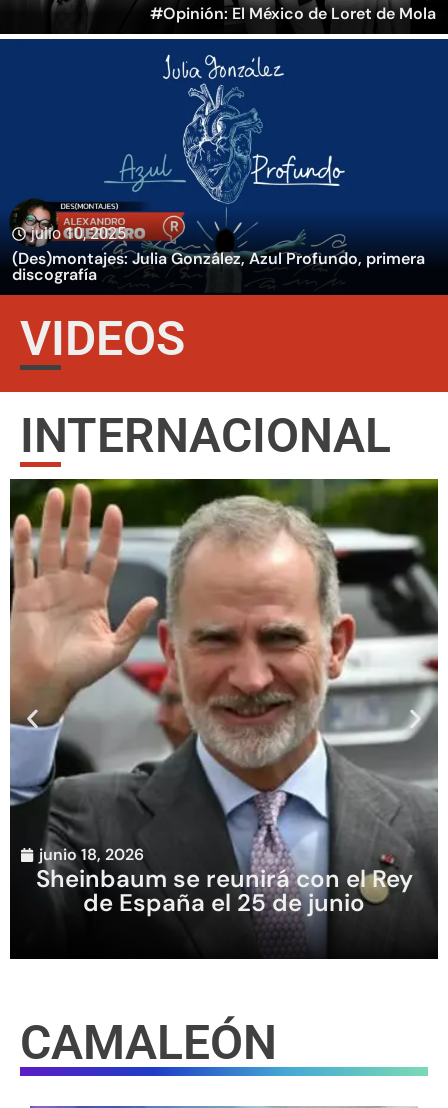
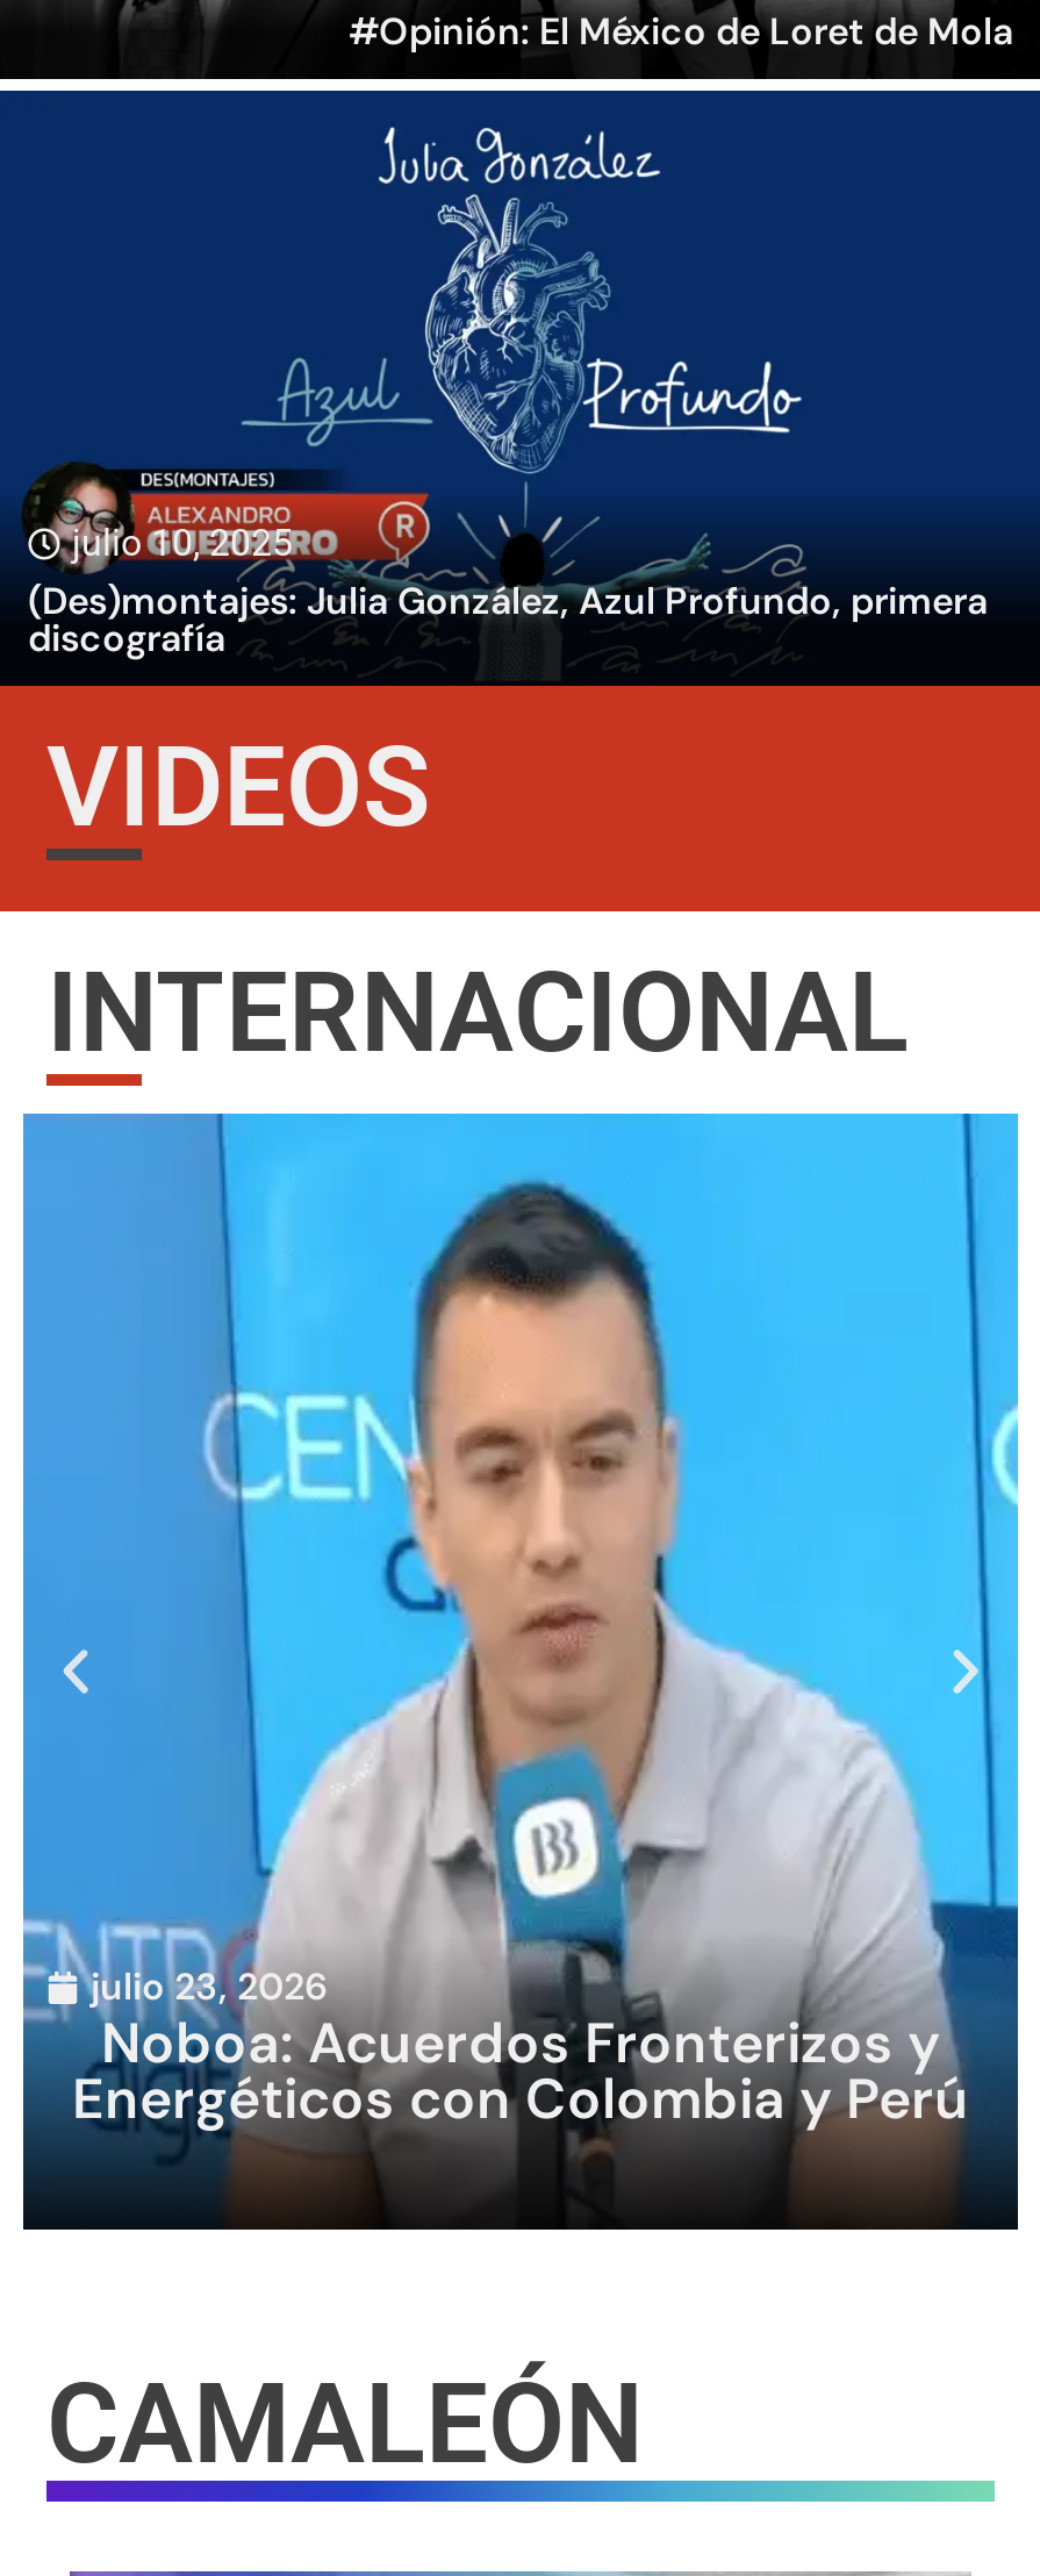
[9,478,439,953] [image] | junio 18, 2026 | Sheinbaum se reunirá con el Rey | de España el 25 de junio -> [21,1111,1020,2218] [image] | julio 23, 2026 | Noboa: Acuerdos Fronterizos y | Energéticos con Colombia y Perú

